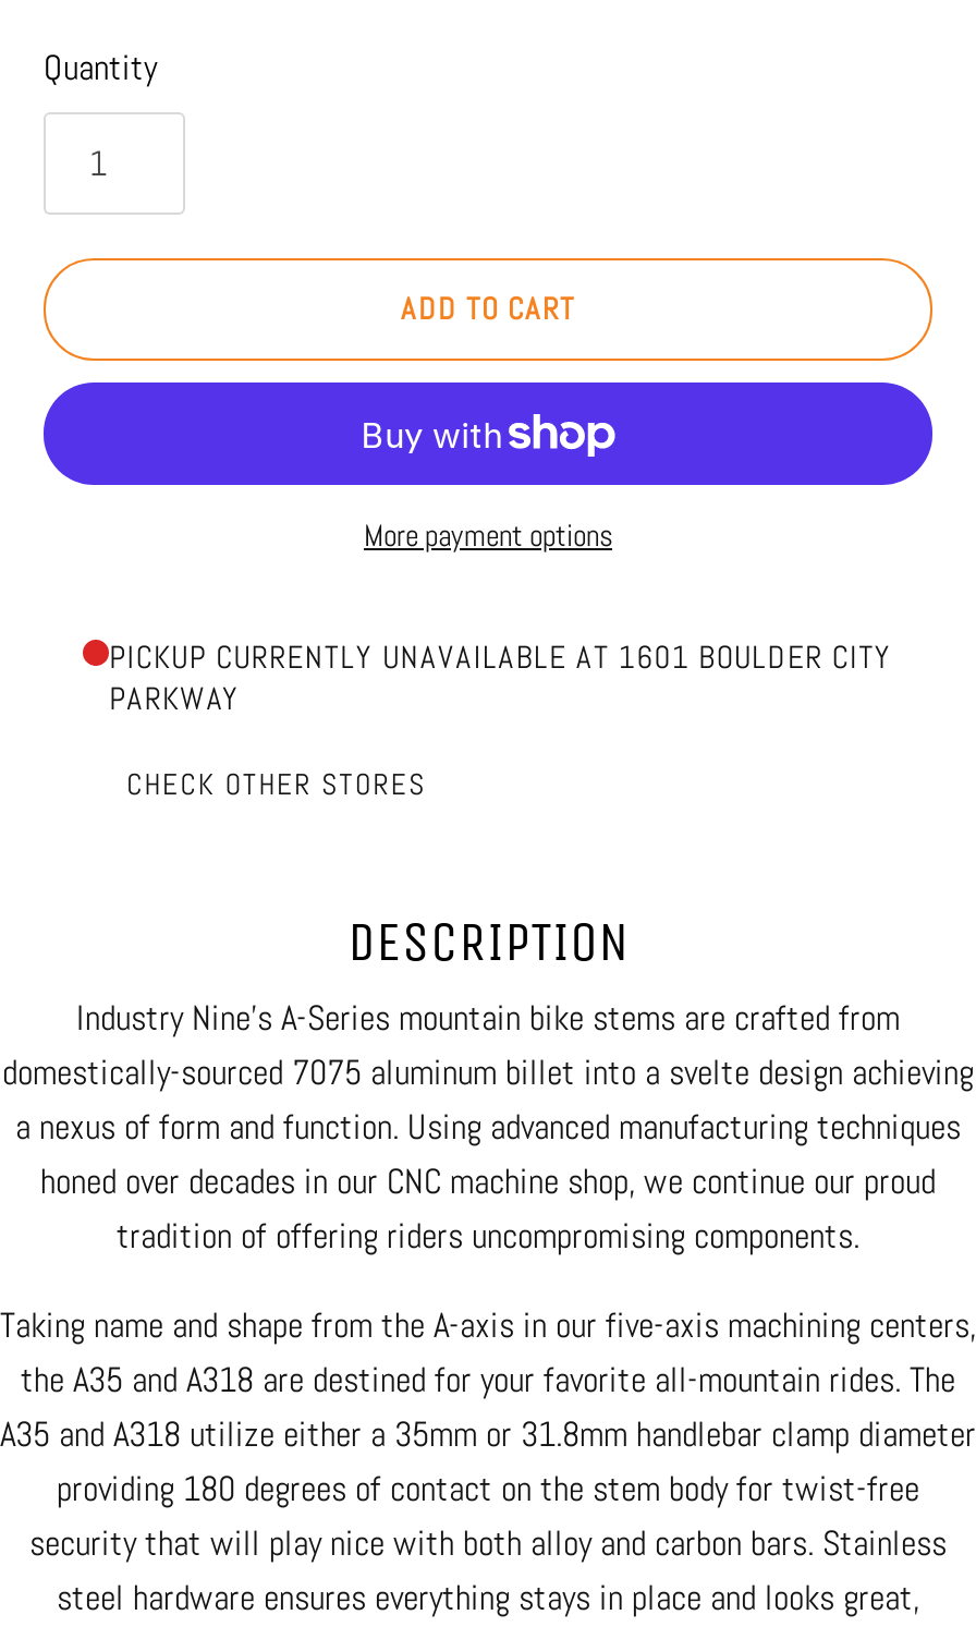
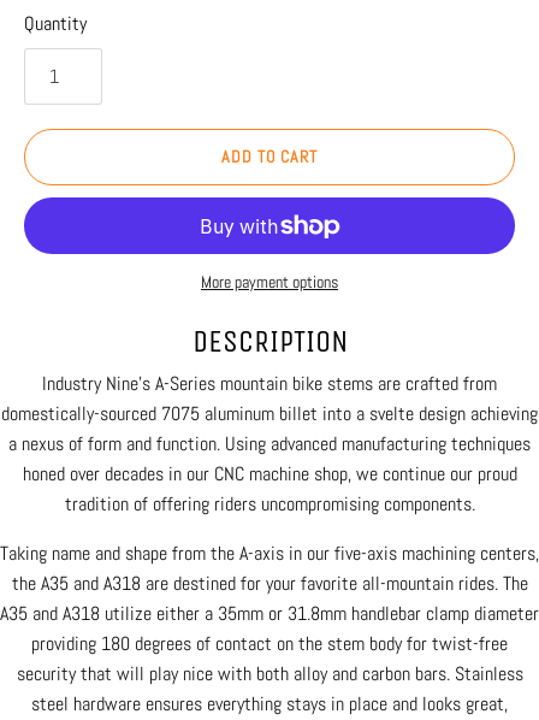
[109,638,892,803] PICKUP CURRENTLY UNAVAILABLE AT 1601 BOULDER CITY | PARKWAY | CHECK OTHER STORES -> none

